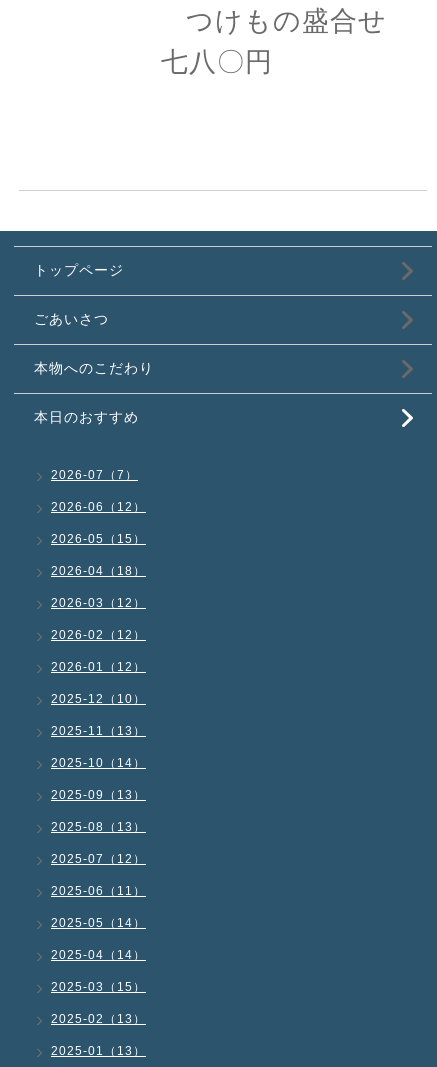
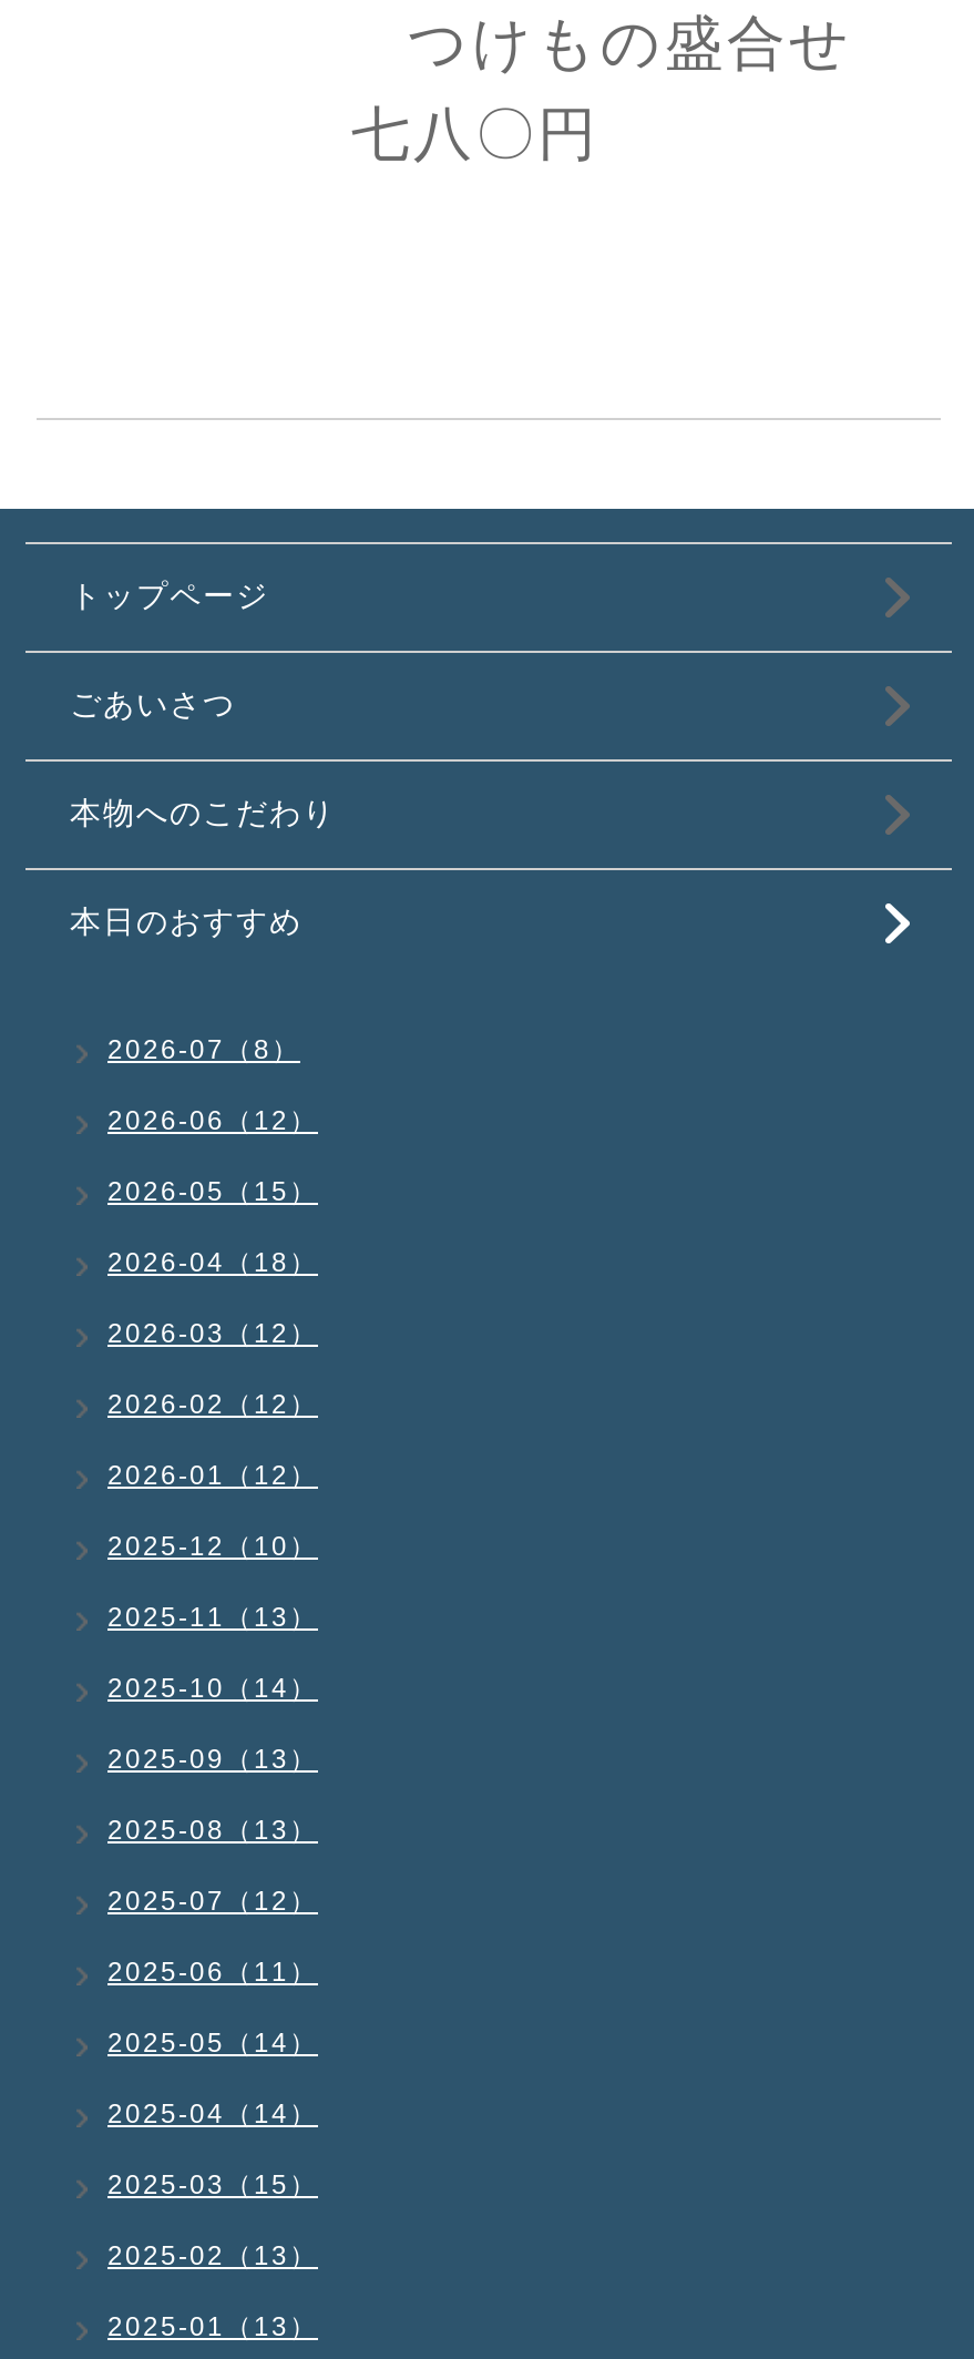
[51,468,138,482] 2026-07（7） -> [107,1034,300,1065] 2026-07（8）

